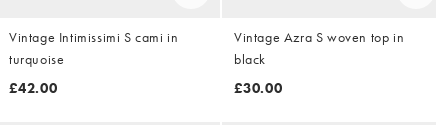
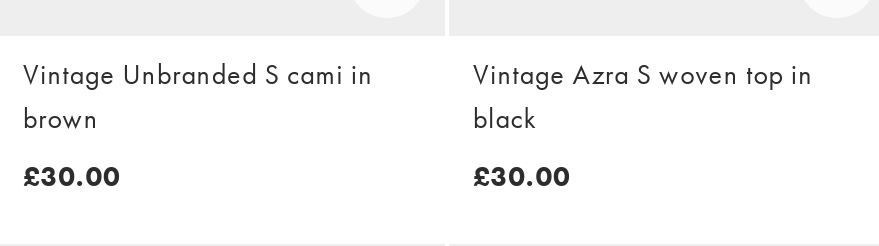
[9,28,178,68] Vintage Intimissimi S cami in | turquoise -> [23,56,373,136] Vintage Unbranded S cami in | brown
[9,79,58,97] £42.00 -> [23,158,121,194] £30.00

